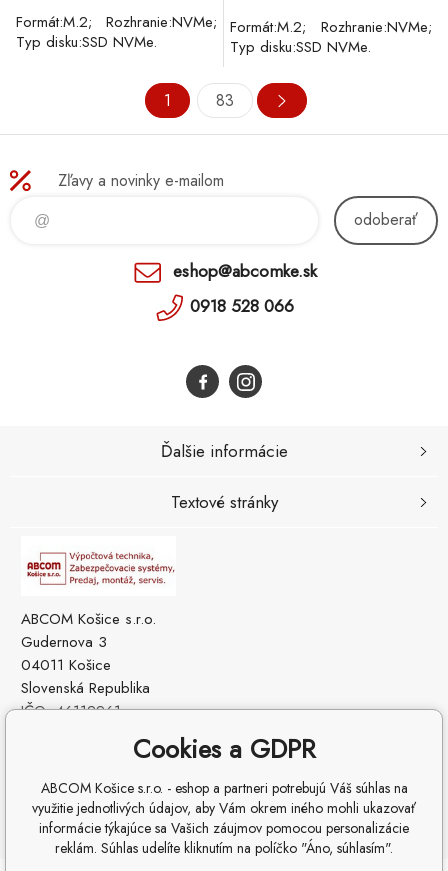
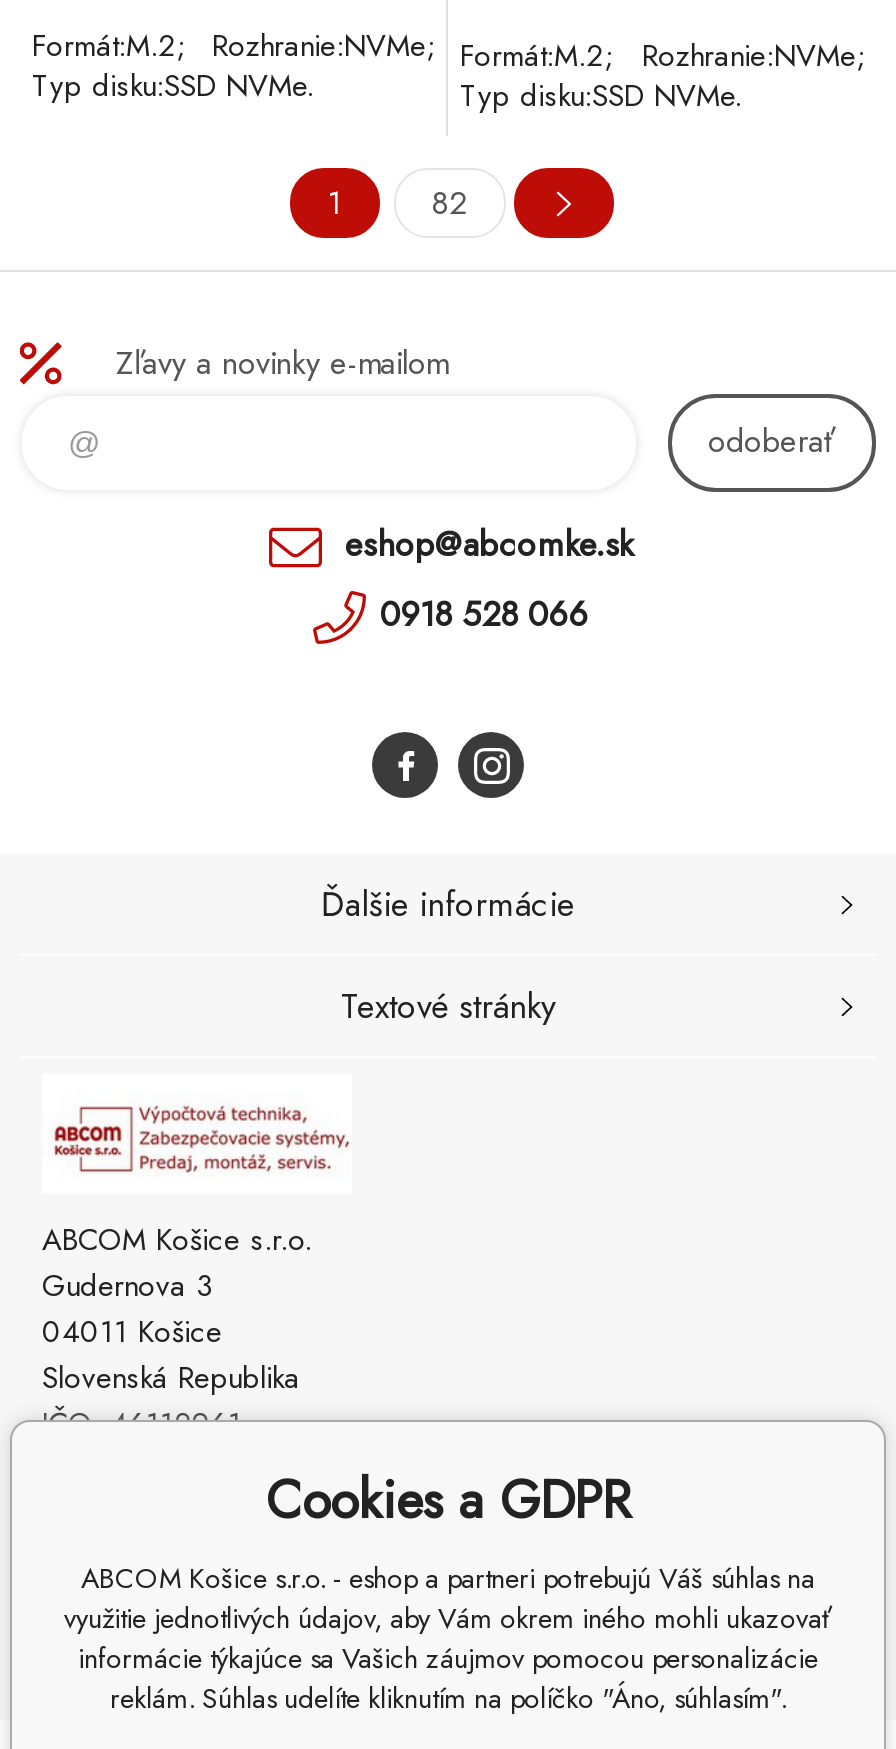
[163,89,233,112] 1 83 -> [327,180,467,226] 1 82

